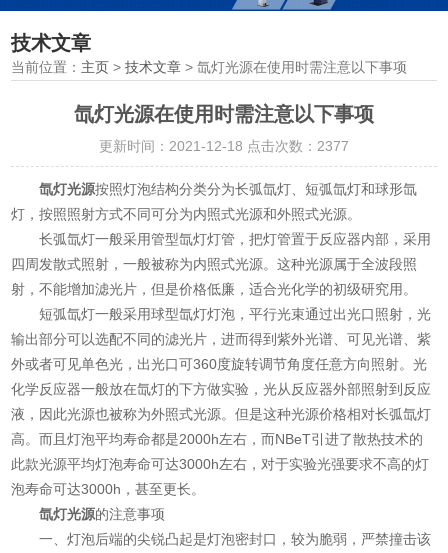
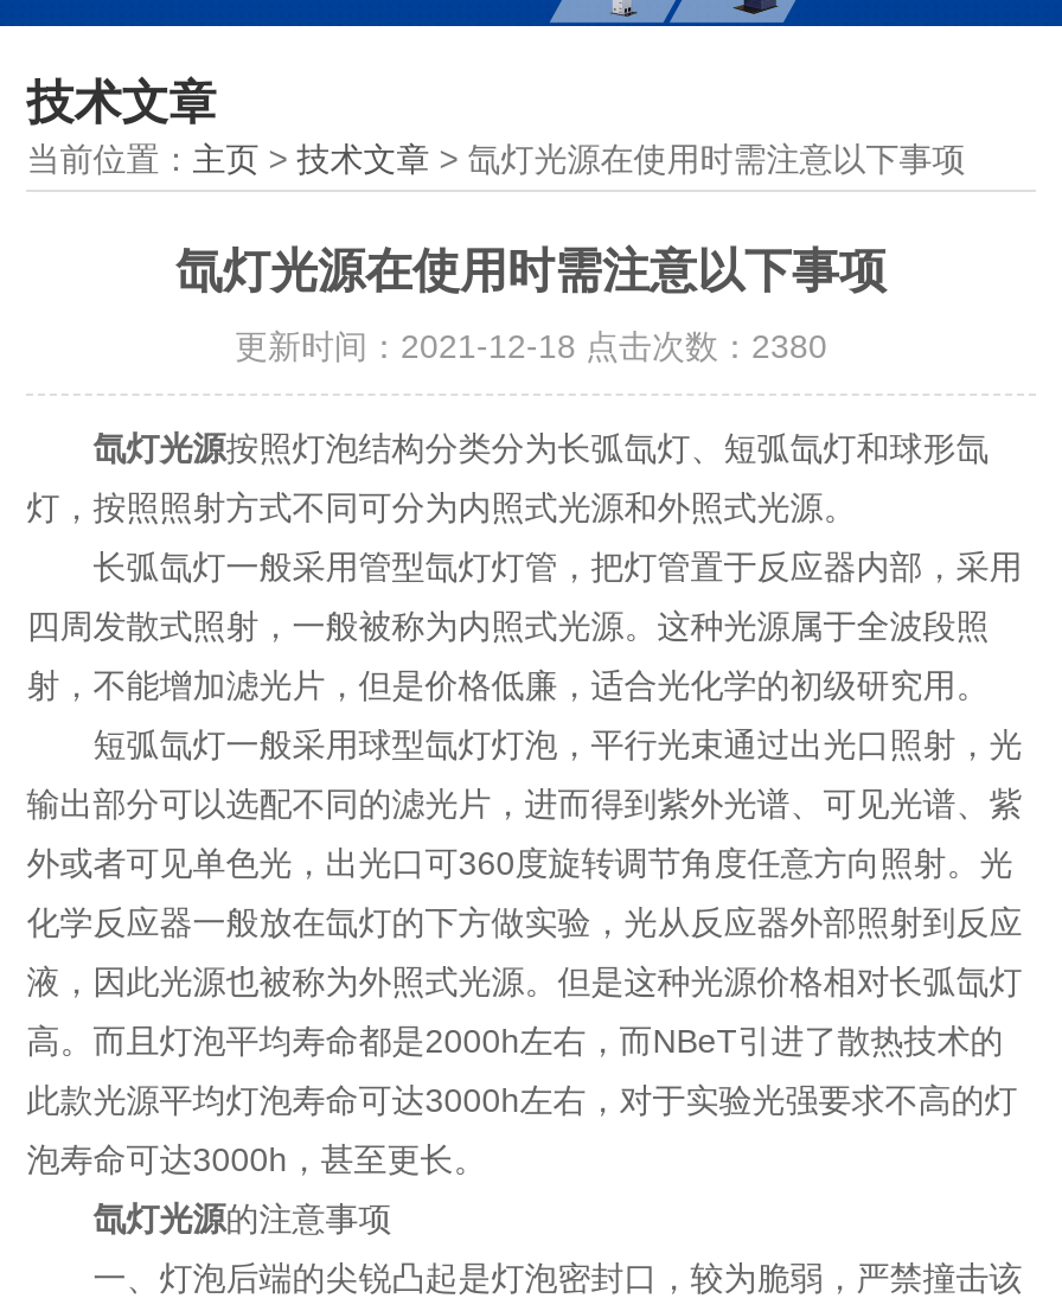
[99,138,349,154] 更新时间：2021-12-18 点击次数：2377 -> [235,327,827,365] 更新时间：2021-12-18 点击次数：2380

